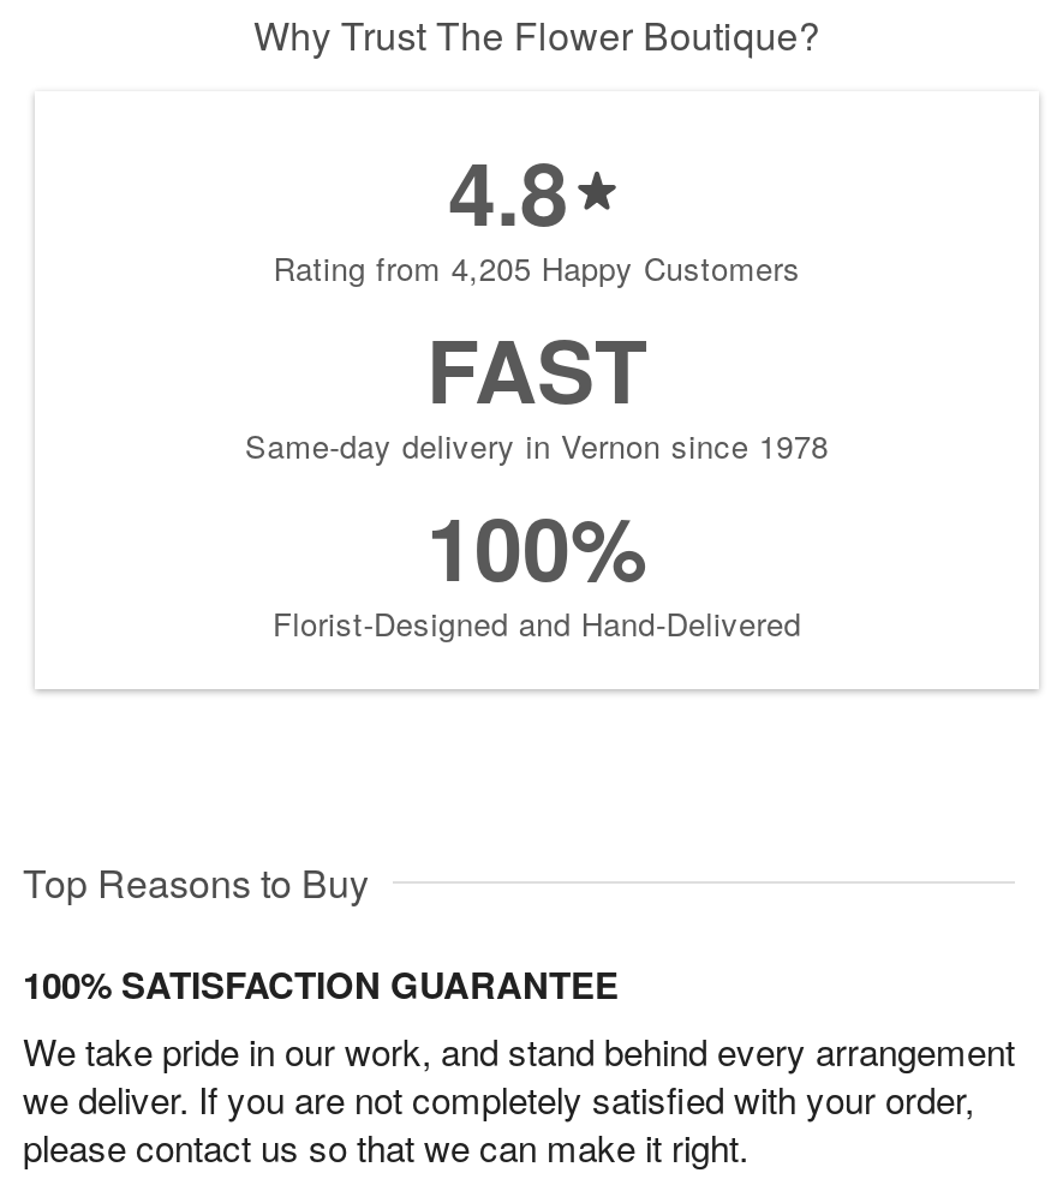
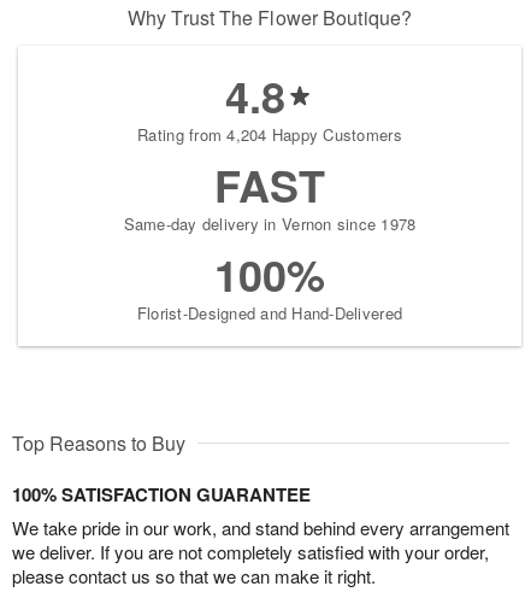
[273,246,801,292] Rating from 4,205 Happy Customers -> [138,123,402,146] Rating from 4,204 Happy Customers

